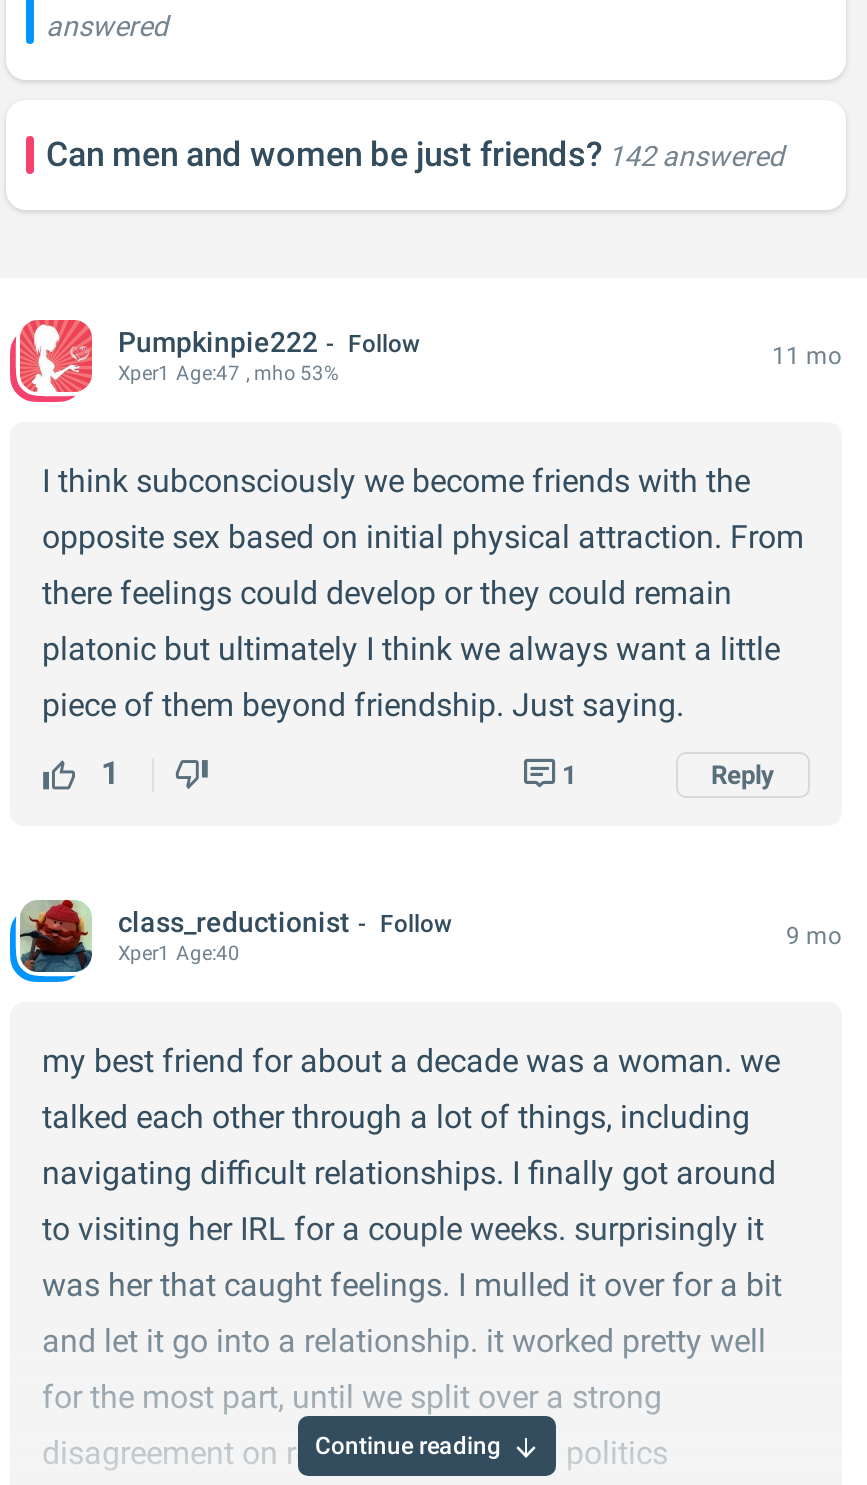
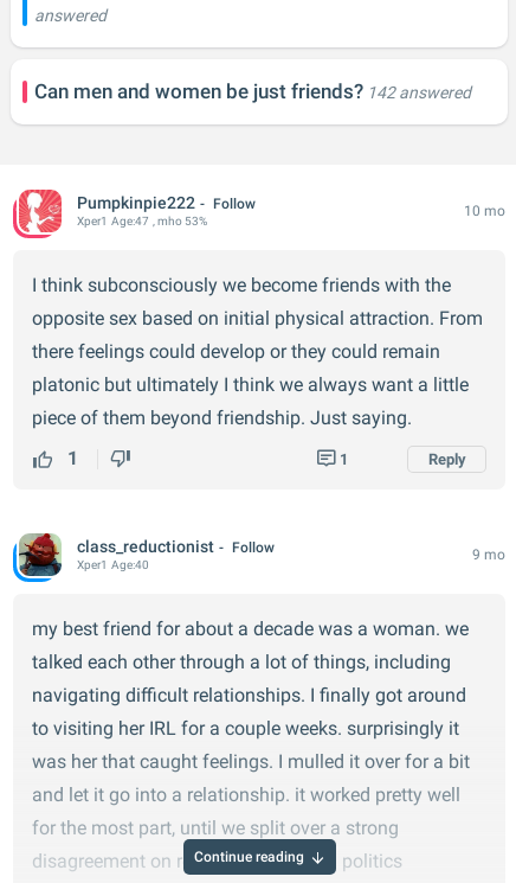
[772,342,842,370] 11 mo -> [464,203,505,219] 10 mo

